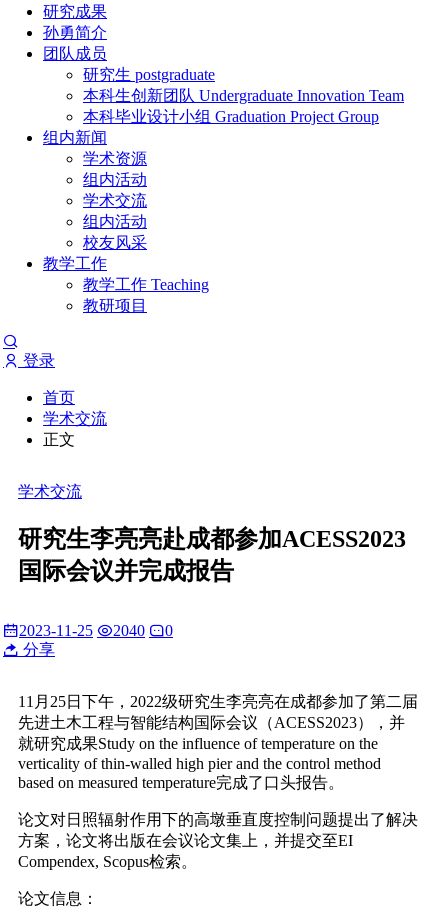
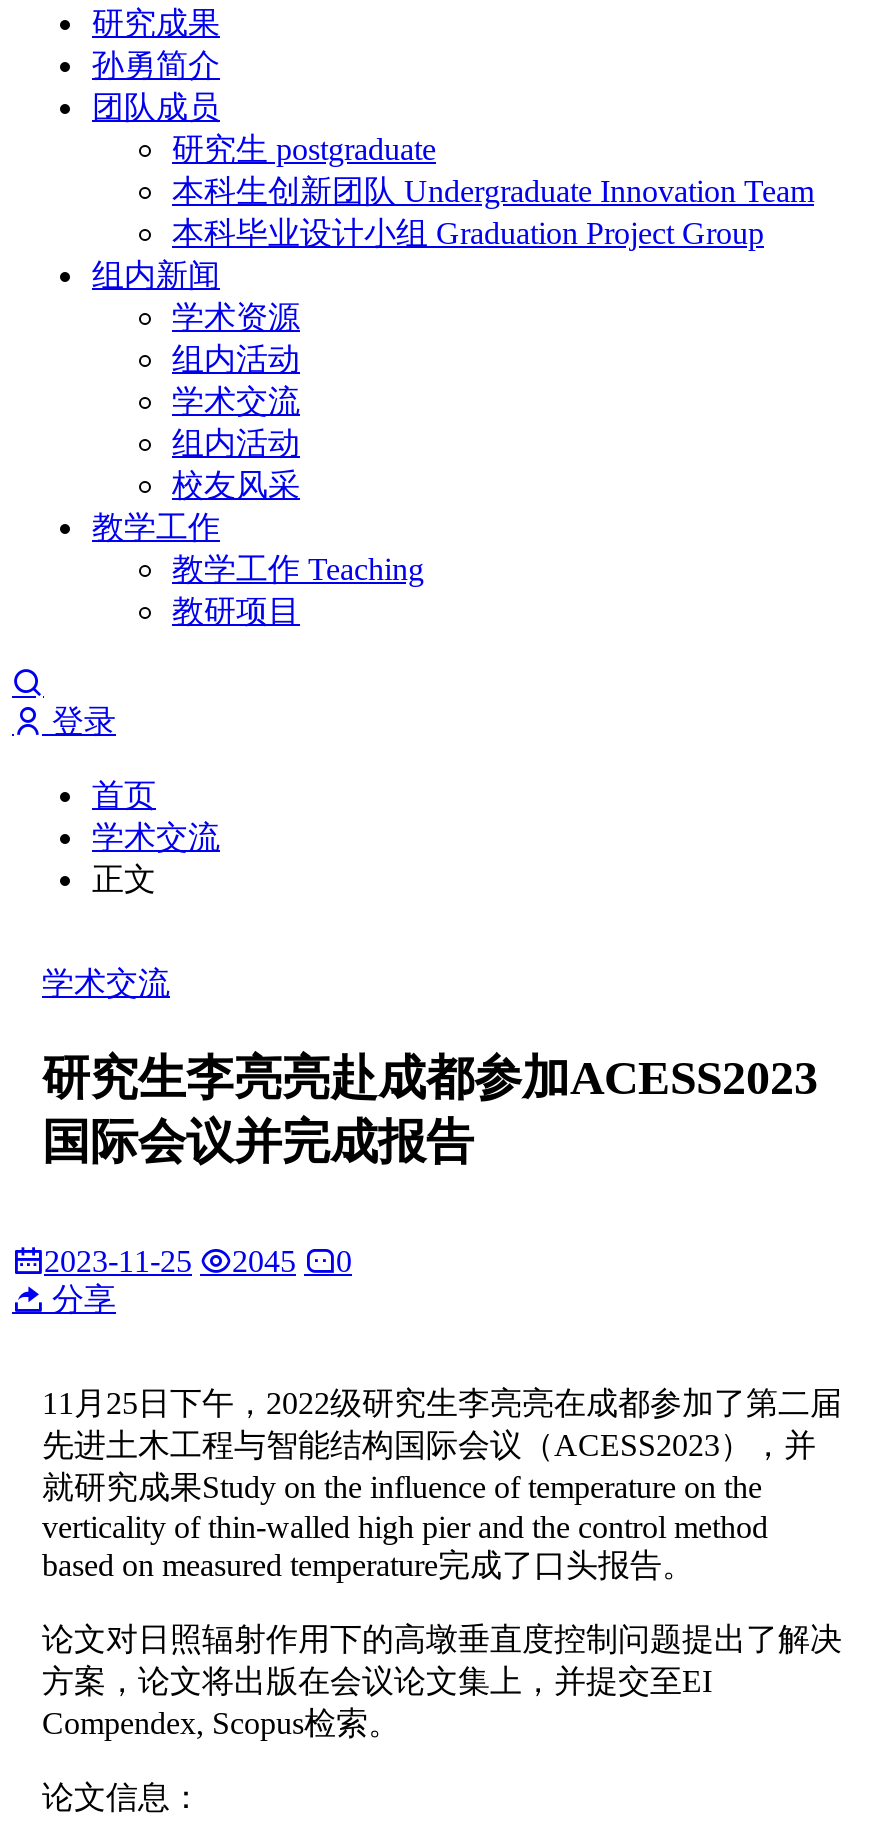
[113,622,145,639] 2040 -> [232,1244,296,1278] 2045

